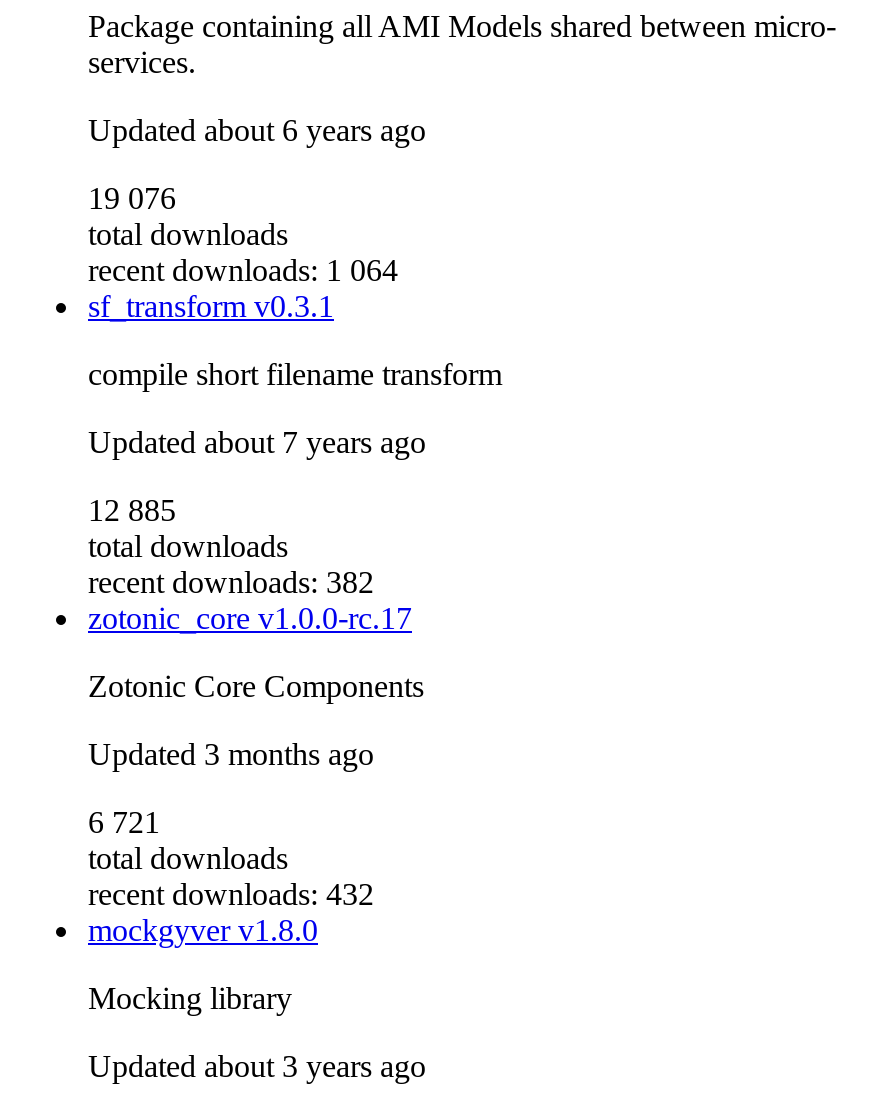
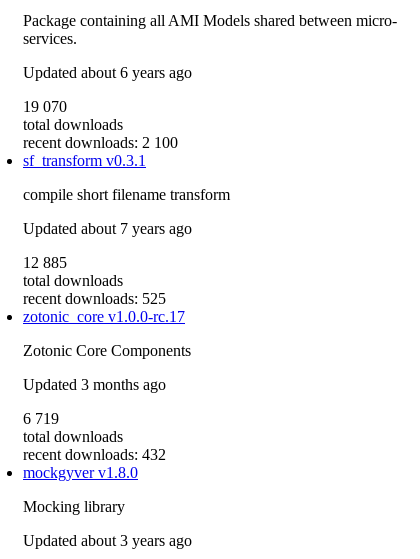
[88,182,176,216] 19 076 -> [23,98,67,115] 19 070
[88,254,398,288] recent downloads: 1 064 -> [23,134,178,151] recent downloads: 2 100
[88,566,374,600] recent downloads: 382 -> [23,290,166,307] recent downloads: 525
[88,806,160,840] 6 721 -> [23,410,59,427] 6 719

